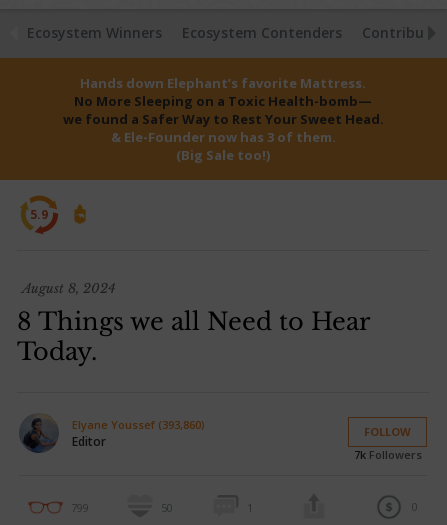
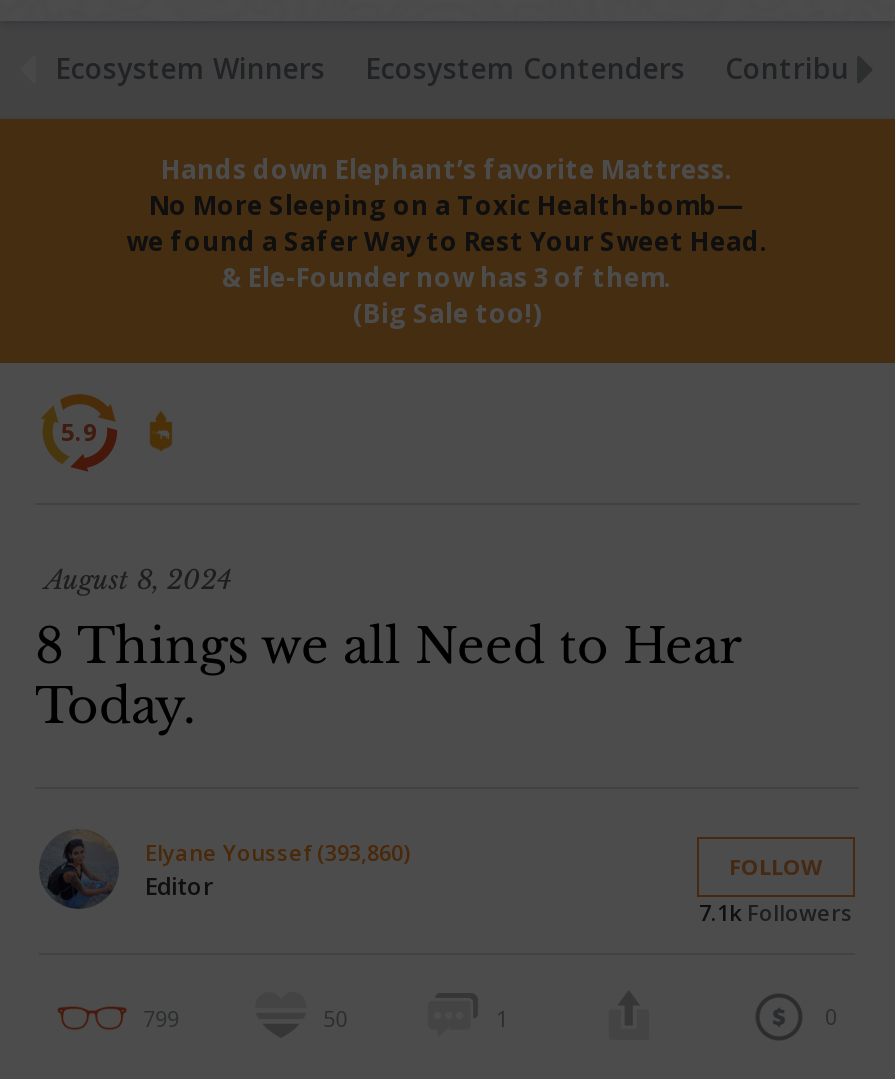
[353,447,421,462] 7kFollowers -> [699,897,853,927] 7.1kFollowers

